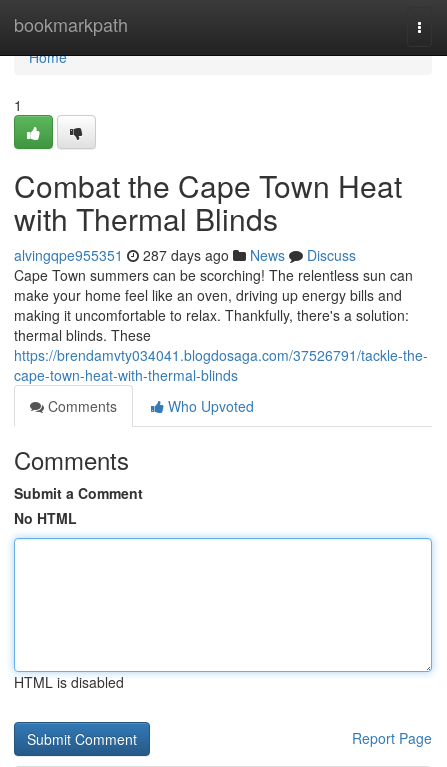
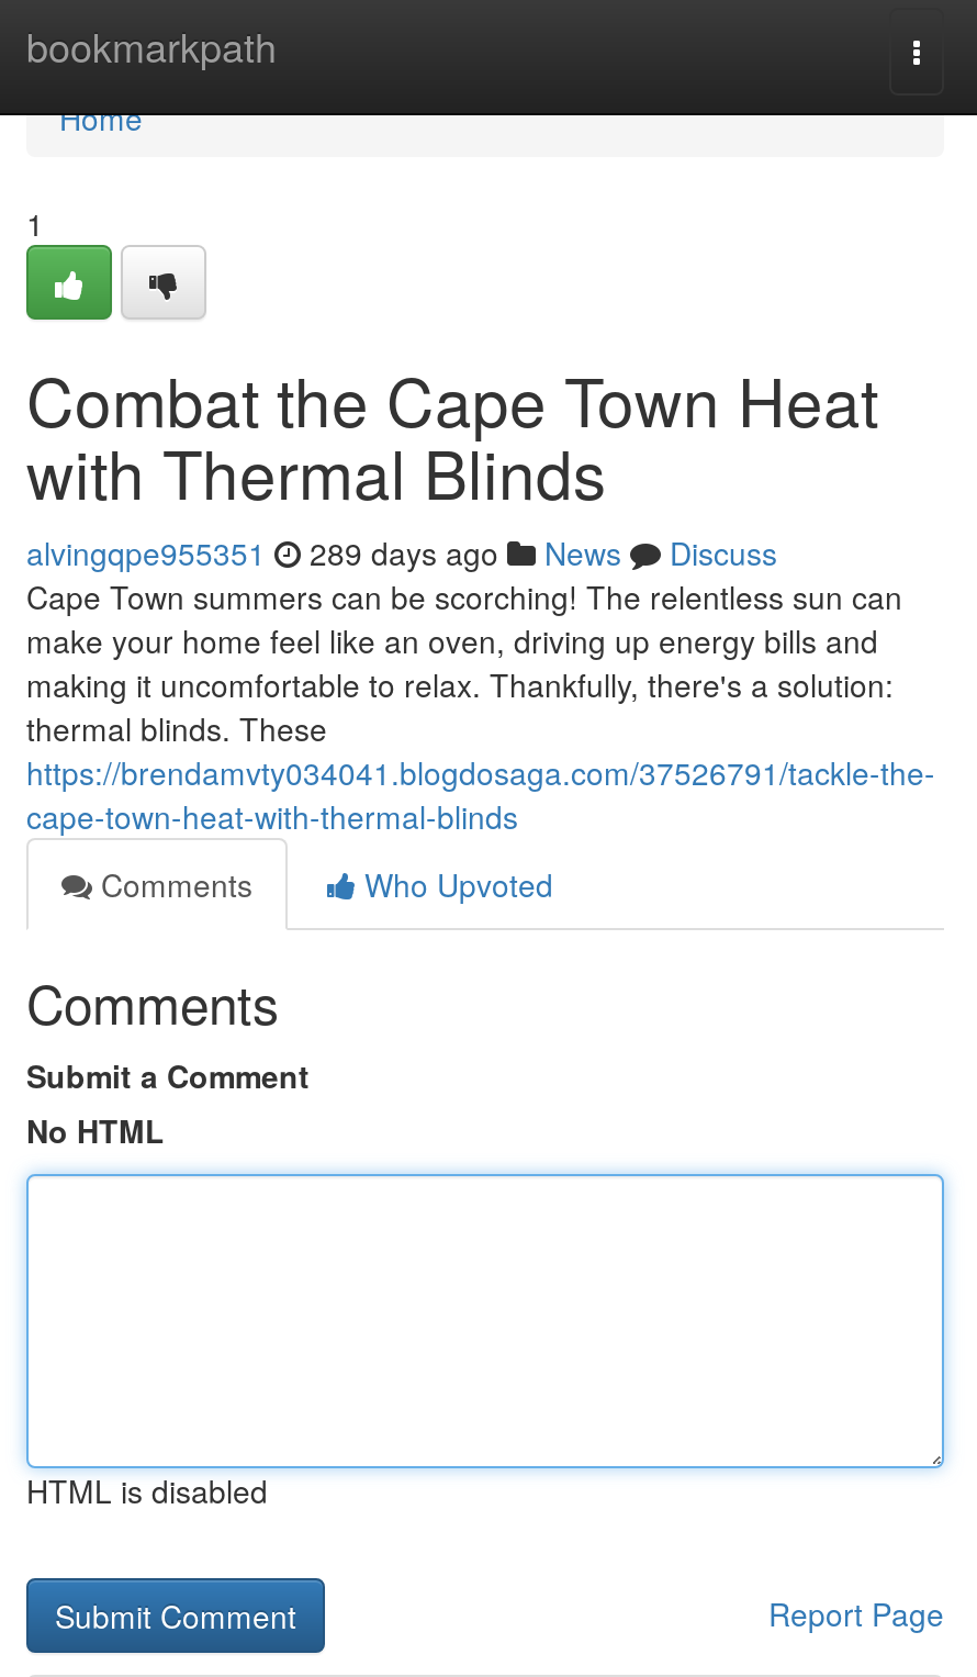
[14,245,356,265] alvingqpe955351 287 days ago News Discuss -> [26,530,777,574] alvingqpe955351 289 days ago News Discuss

